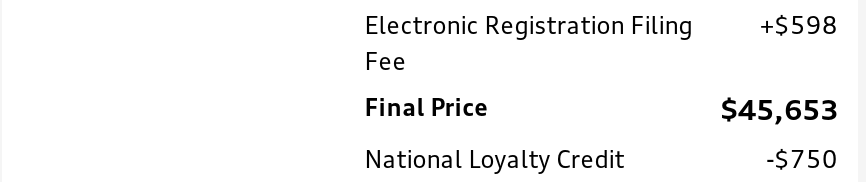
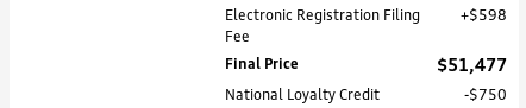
[720,98,838,126] $45,653 -> [437,58,507,75] $51,477

